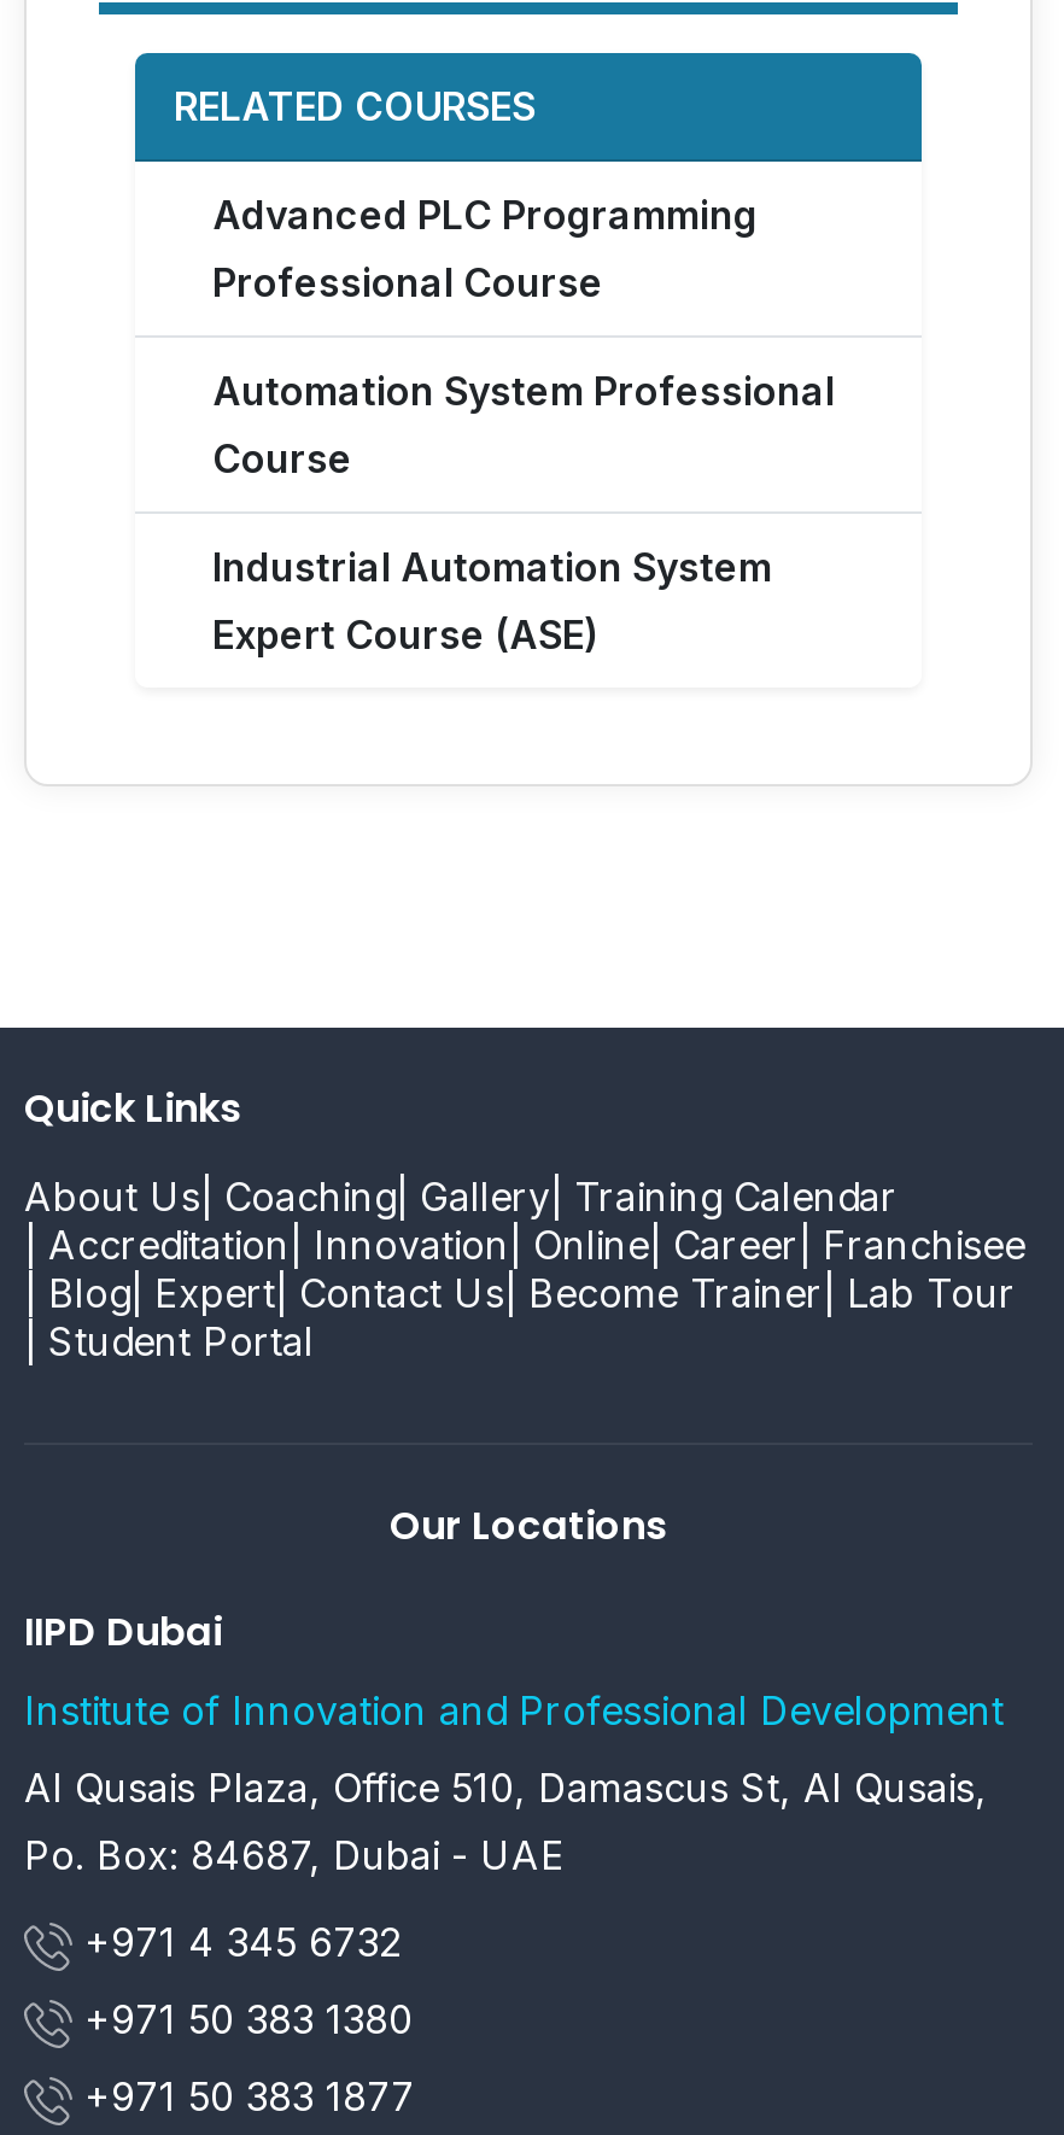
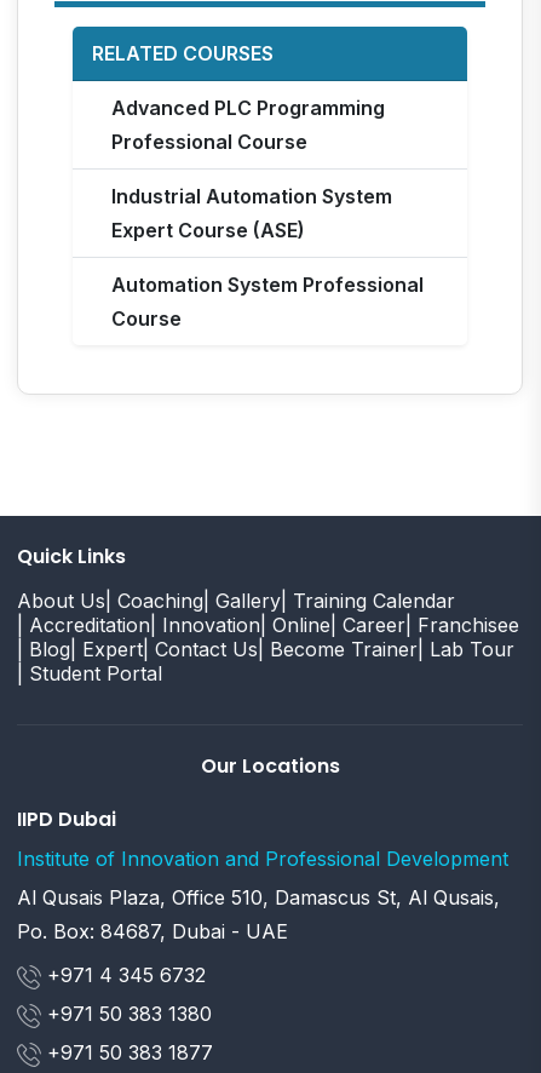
moved [212,368,835,483] -> [111,273,424,331]: Automation System Professional | Course
moved [212,544,772,660] -> [111,185,392,243]: Industrial Automation System | Expert Course (ASE)

